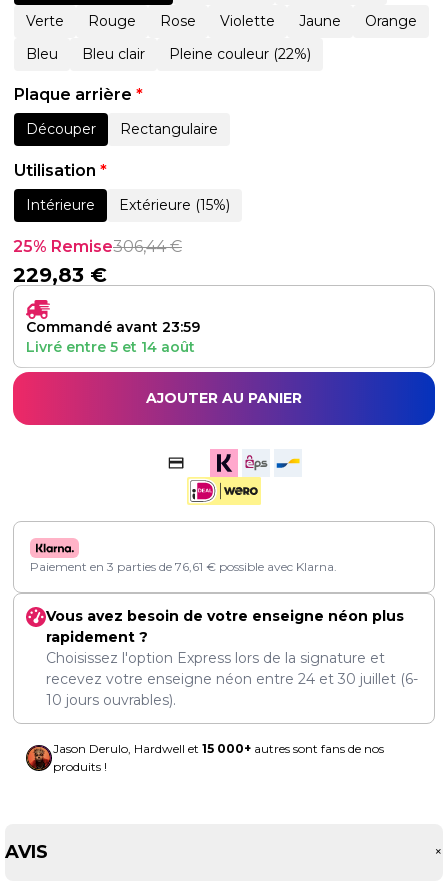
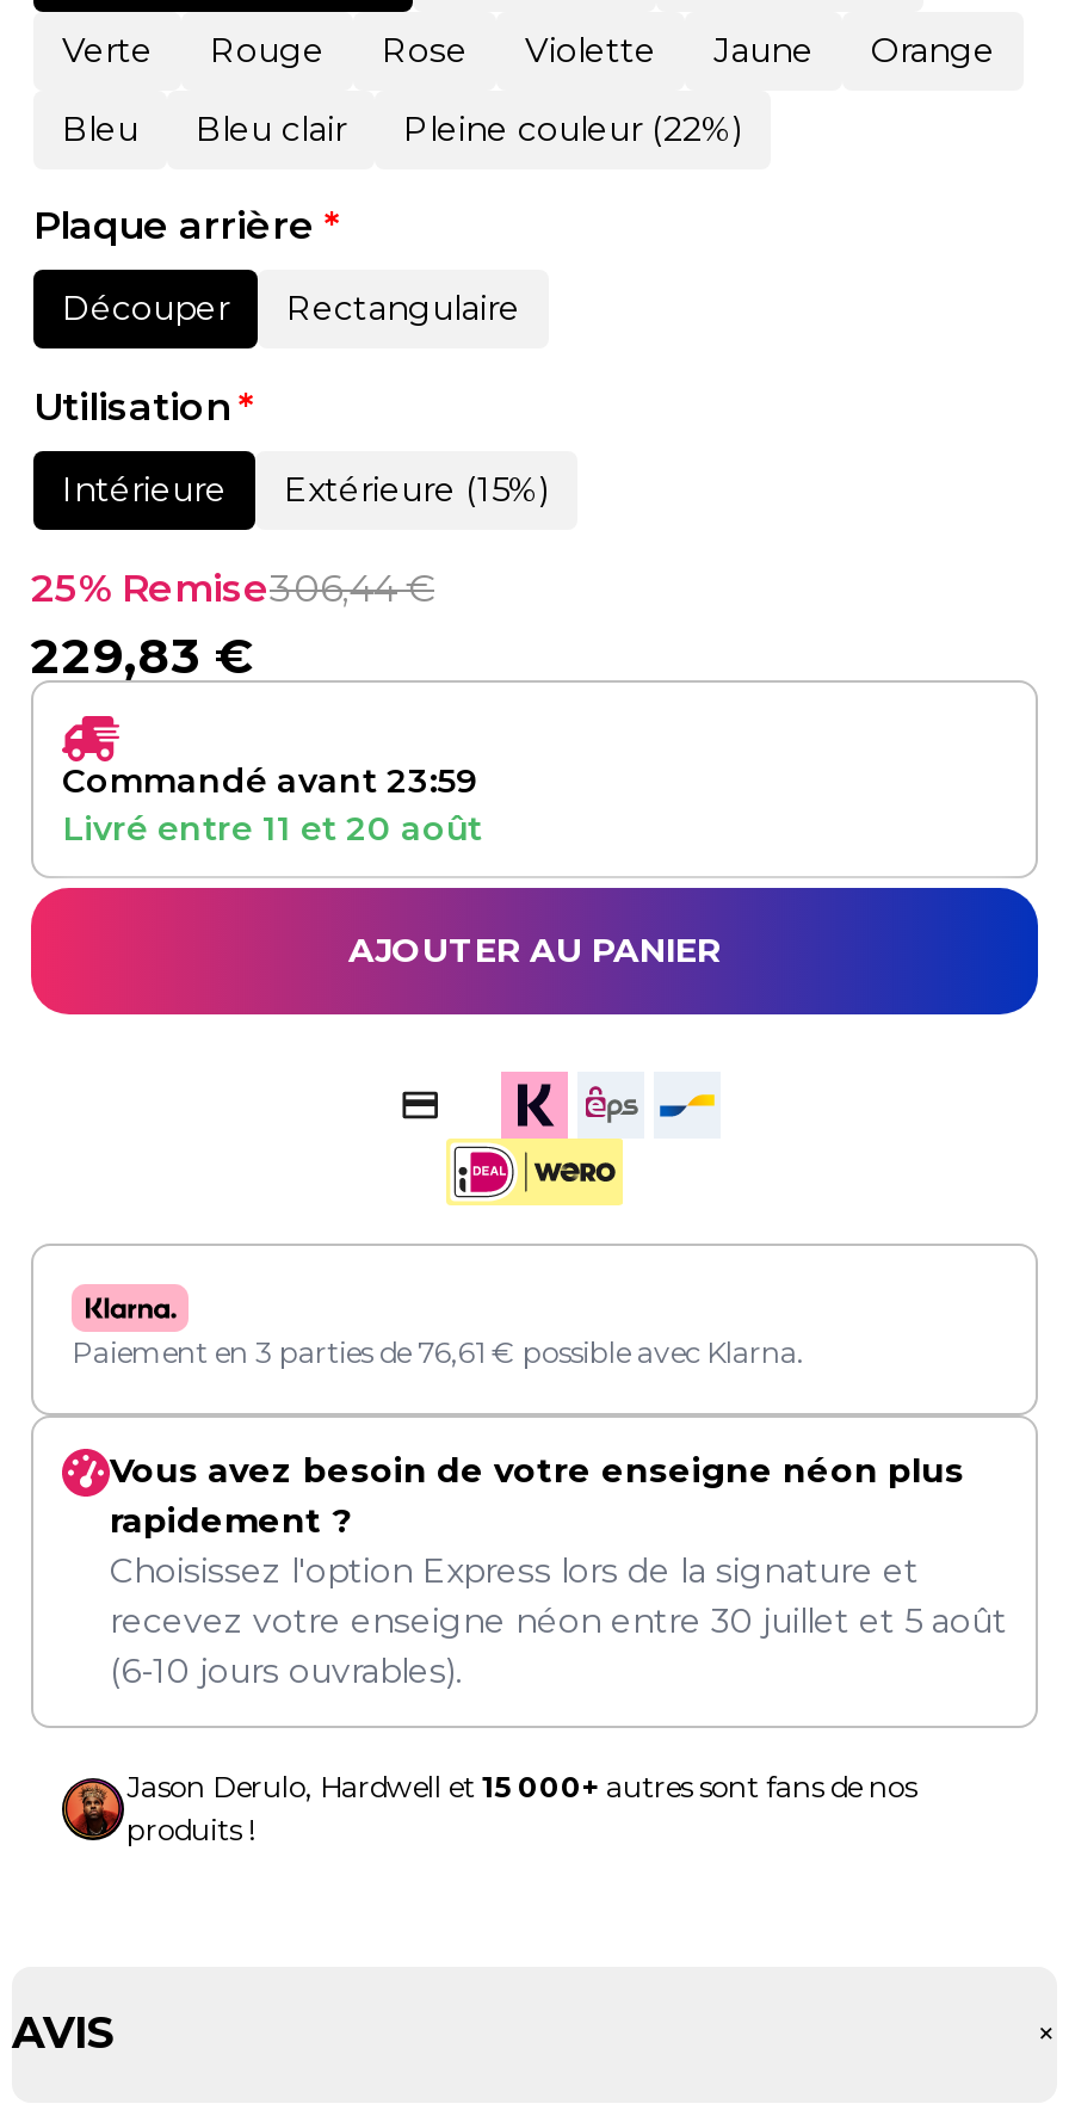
[26,338,195,356] Livré entre 5 et 14 août -> [62,807,482,850] Livré entre 11 et 20 août
[46,670,418,688] recevez votre enseigne néon entre 24 et 30 juillet (6- -> [110,1600,1007,1643] recevez votre enseigne néon entre 30 juillet et 5 août
[46,691,176,709] 10 jours ouvrables). -> [110,1650,463,1693] (6-10 jours ouvrables).

